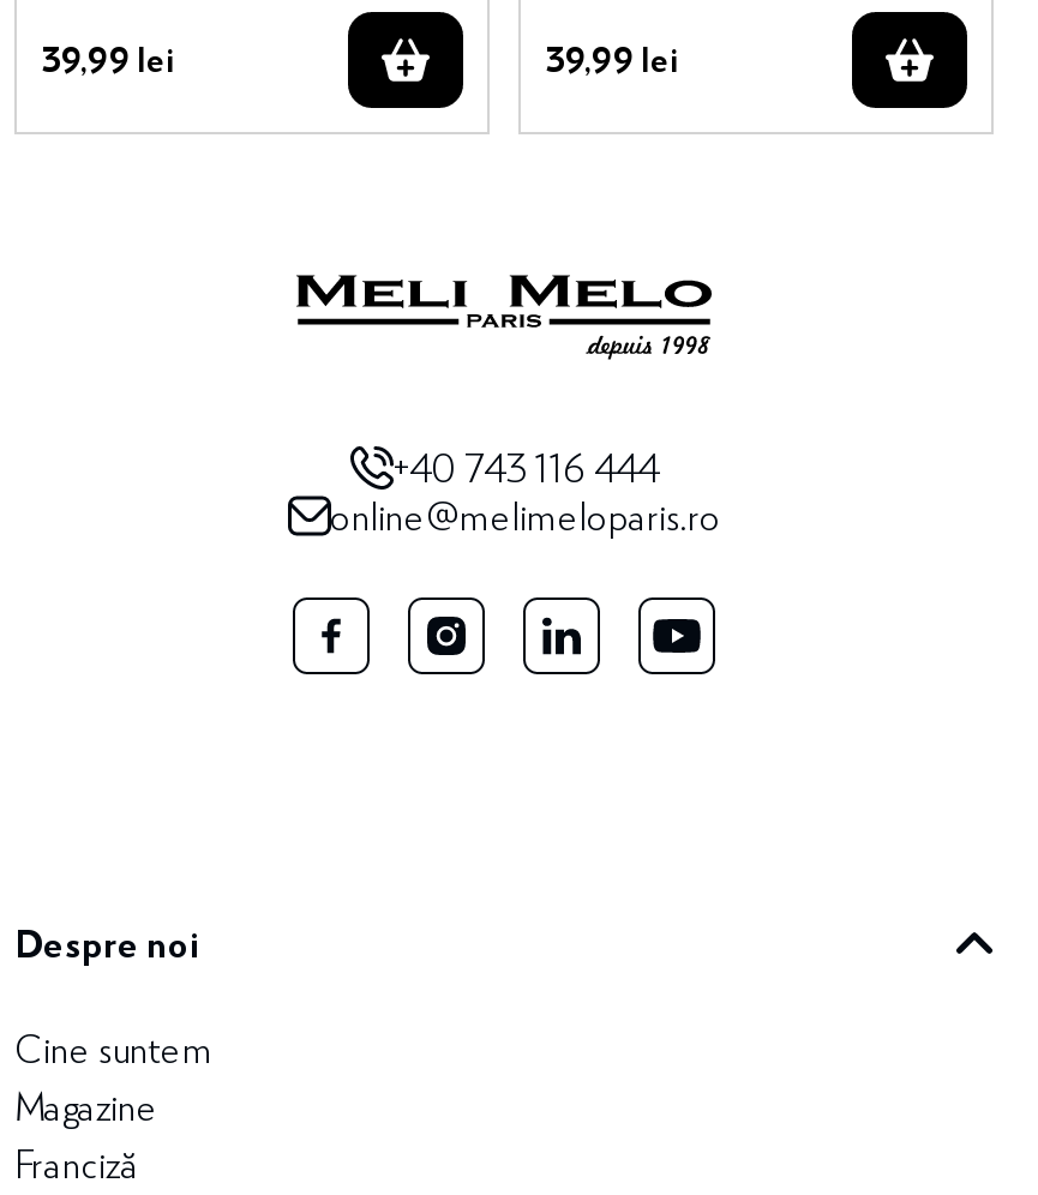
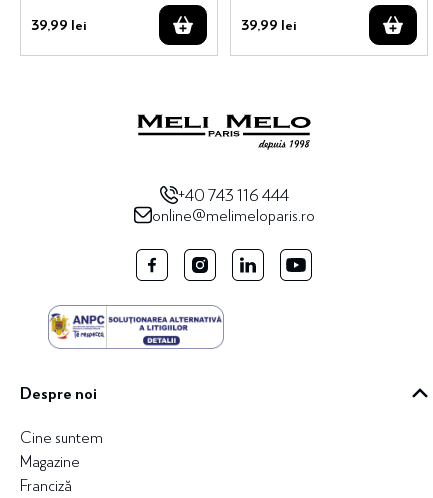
none -> [47,305,224,349] [image]

